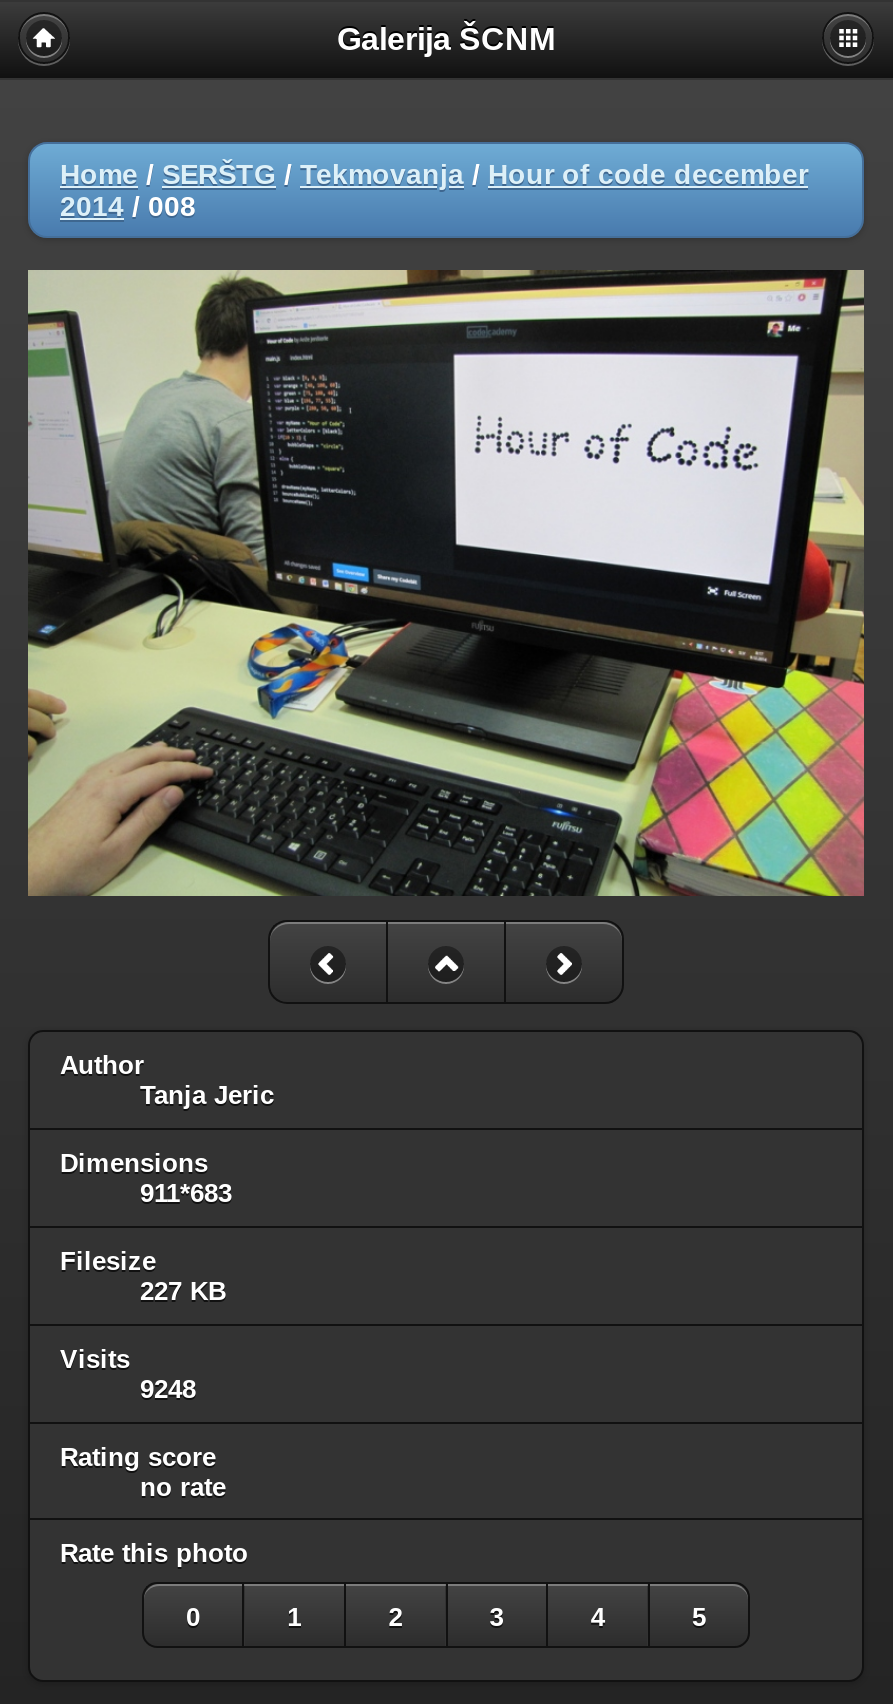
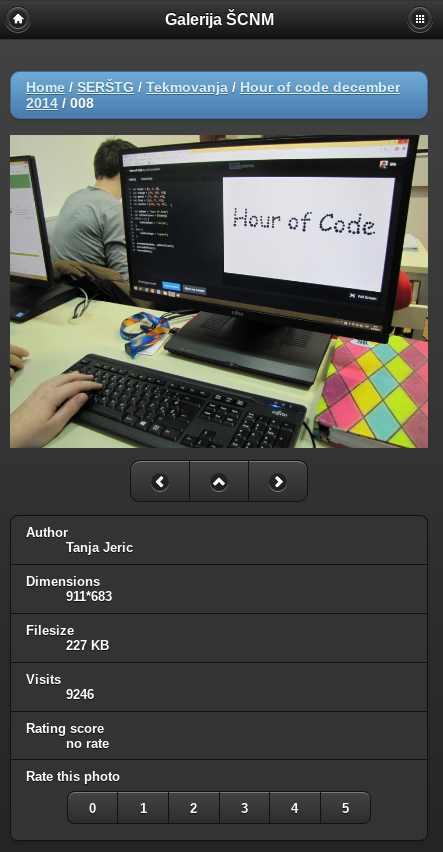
[140,1373,196,1403] 9248 -> [66,687,94,702] 9246

